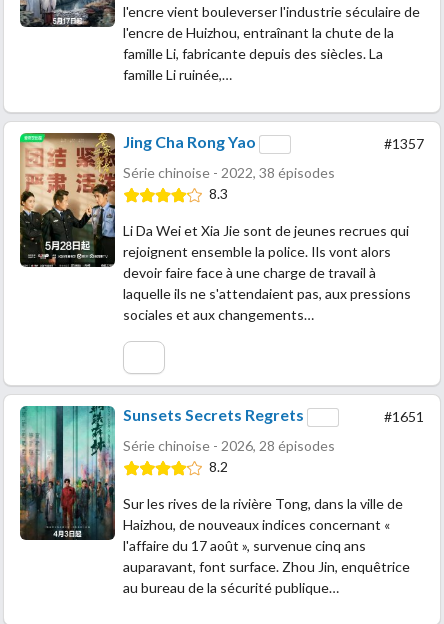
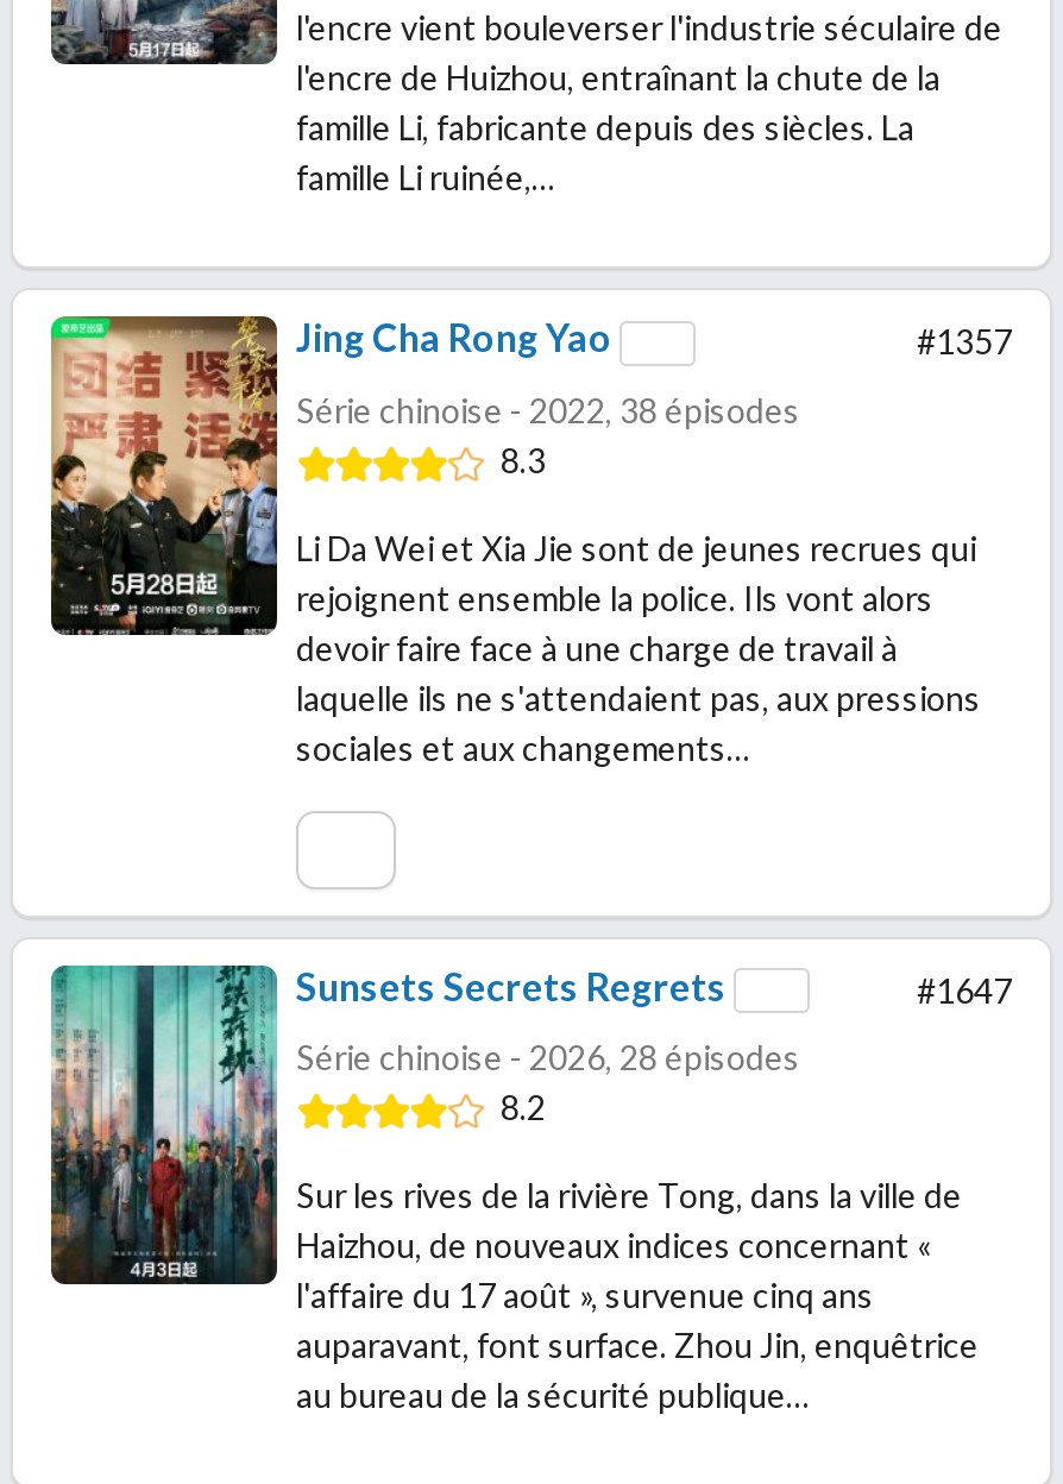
[384,408,424,425] #1651 -> [917,971,1012,1011] #1647

